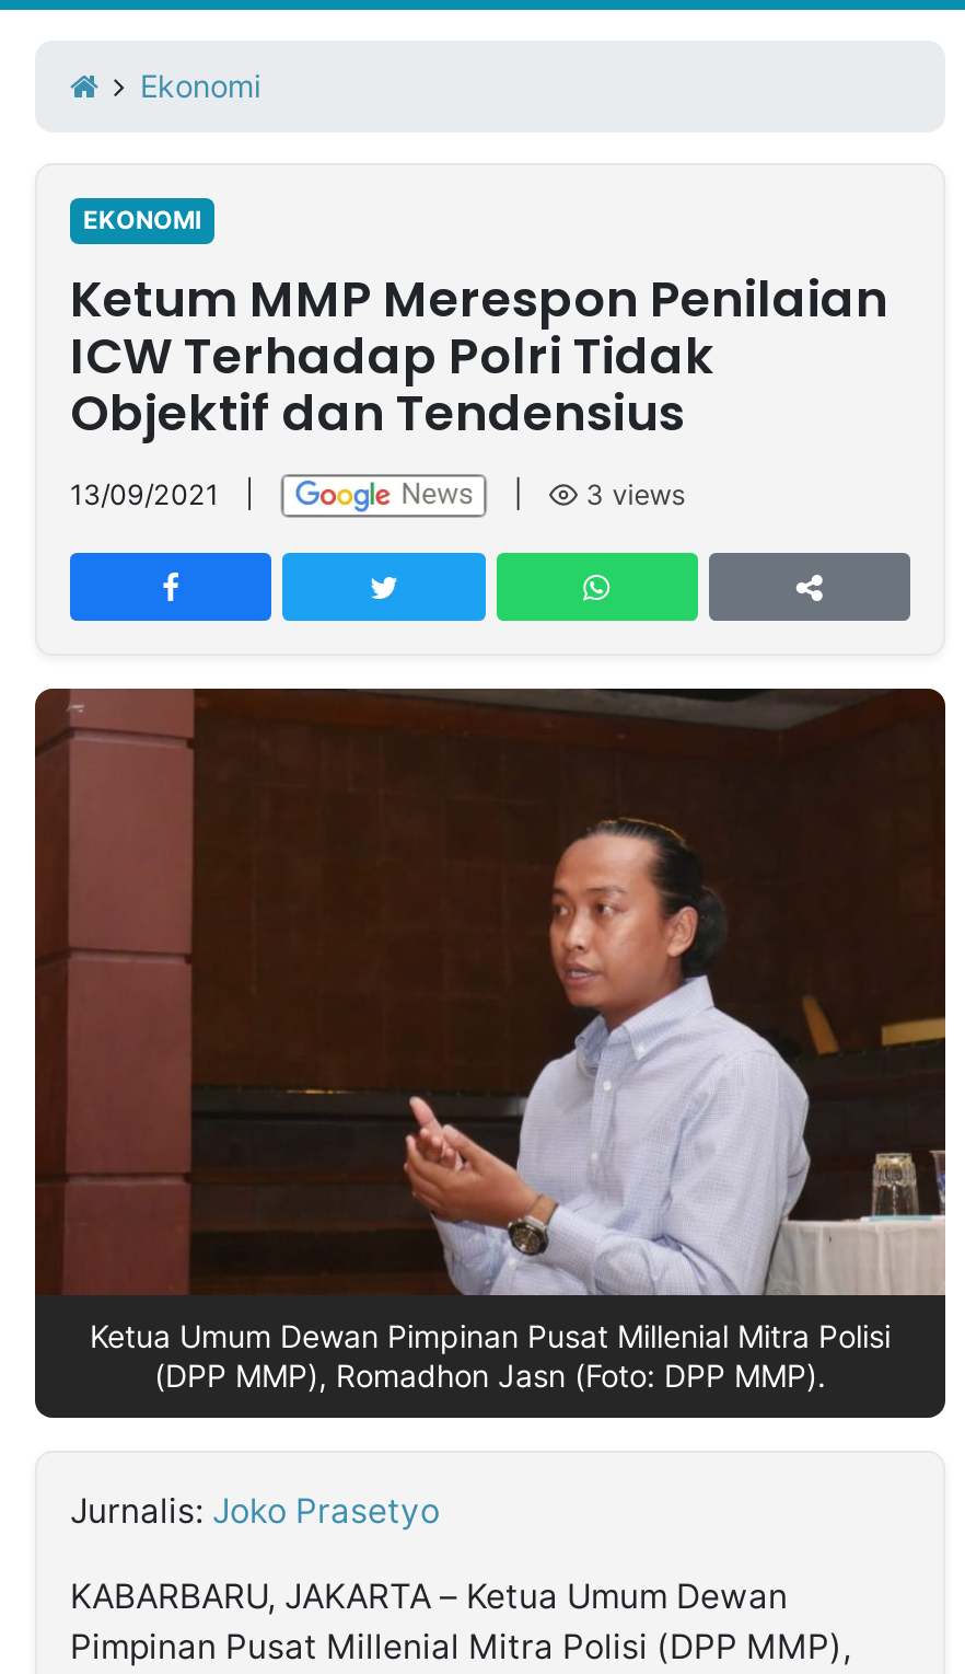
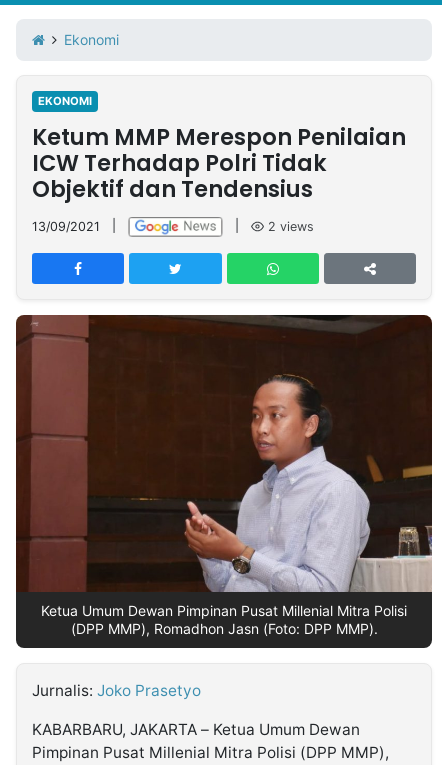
[586,478,686,511] 3 views -> [268,219,314,234] 2 views

